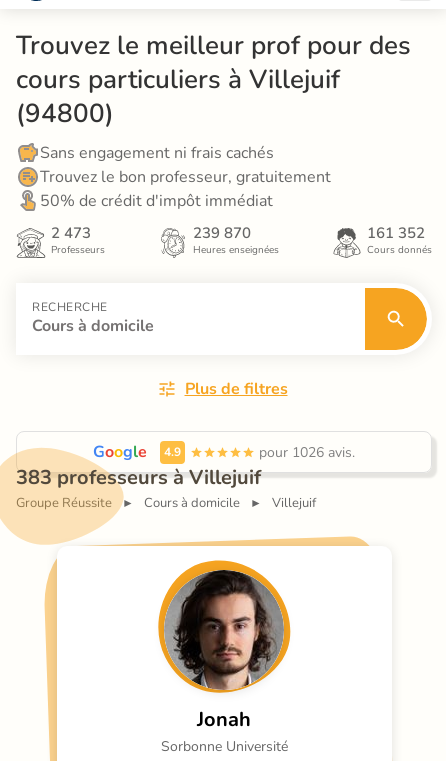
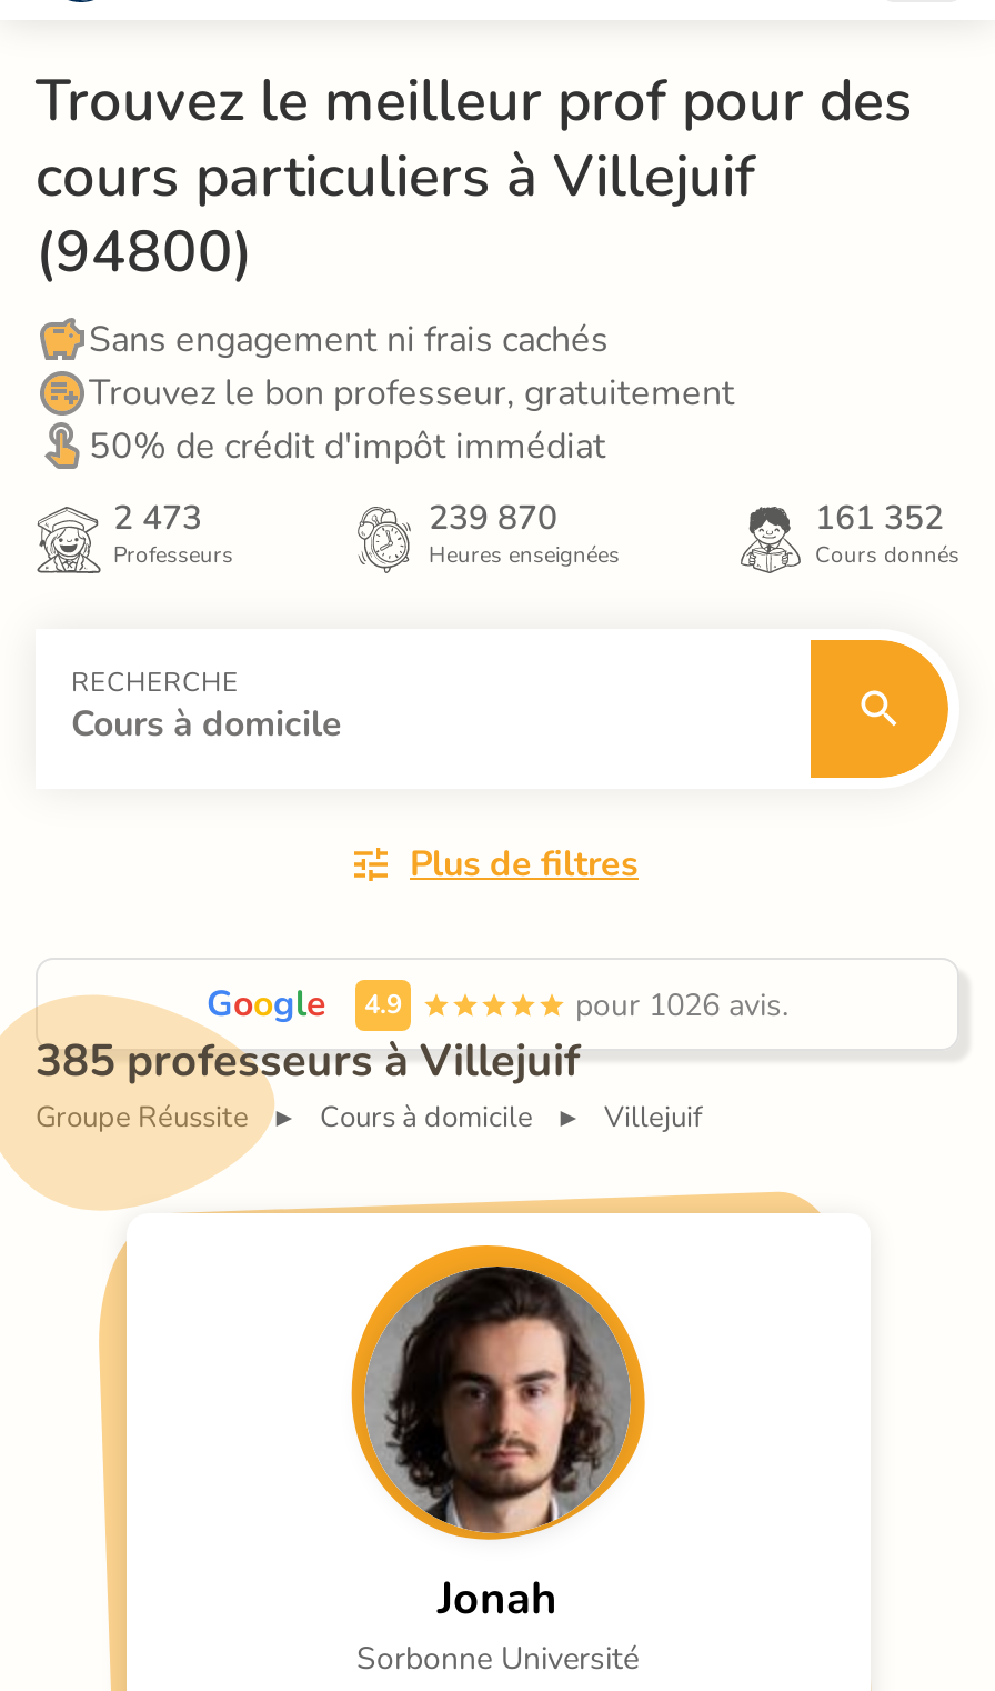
[16,463,261,490] 383 professeurs à Villejuif -> [36,1030,580,1090] 385 professeurs à Villejuif

